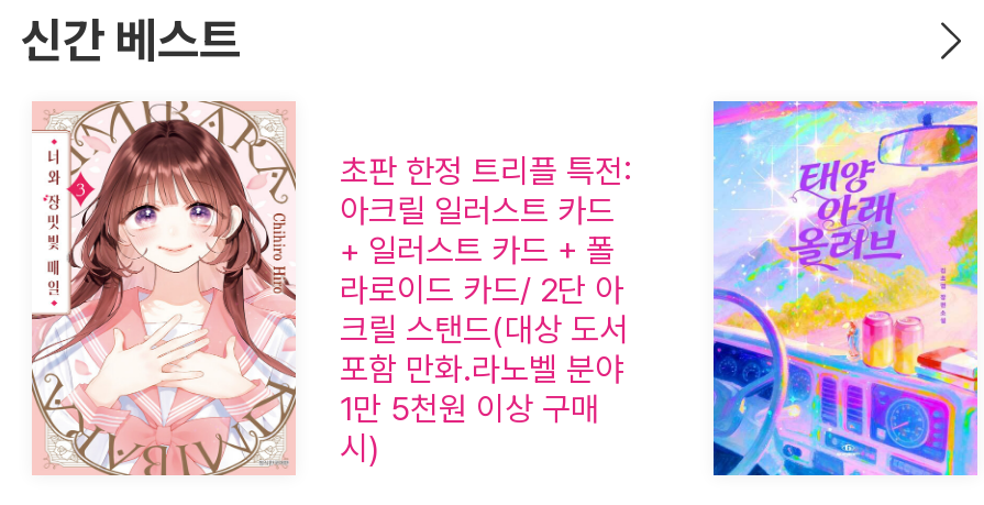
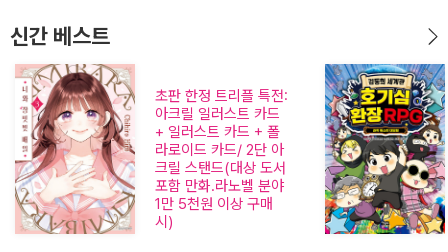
[711,99,977,477] [image] -> [324,63,445,235] [image]

